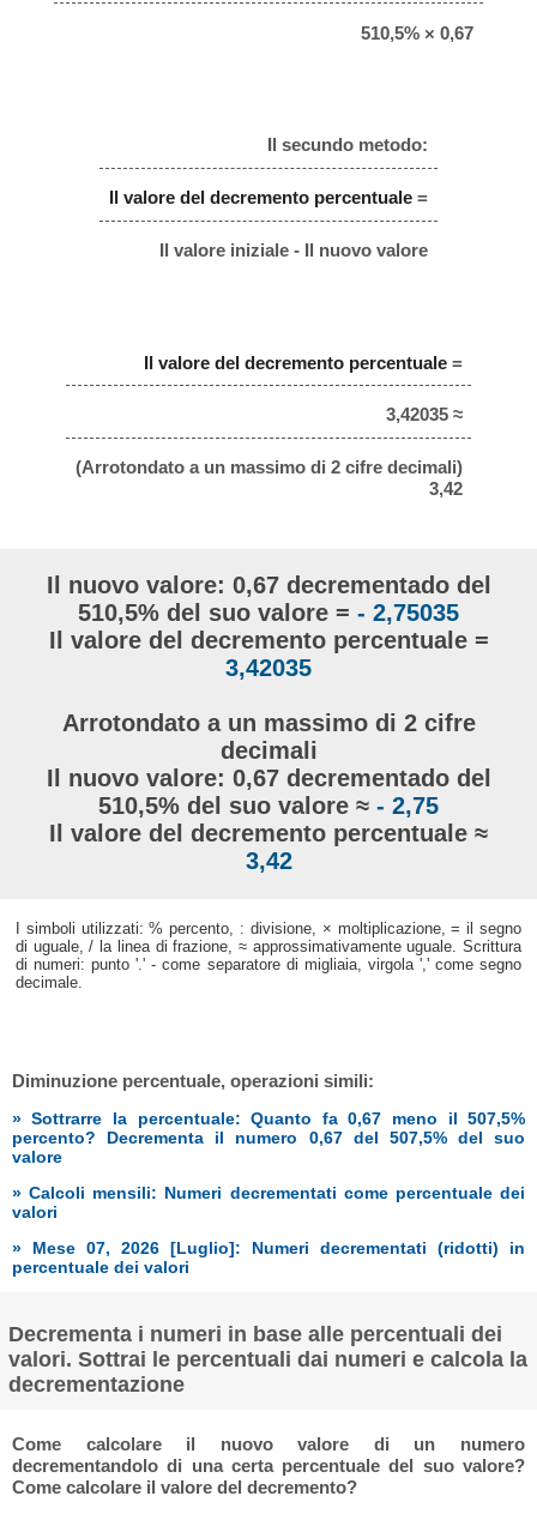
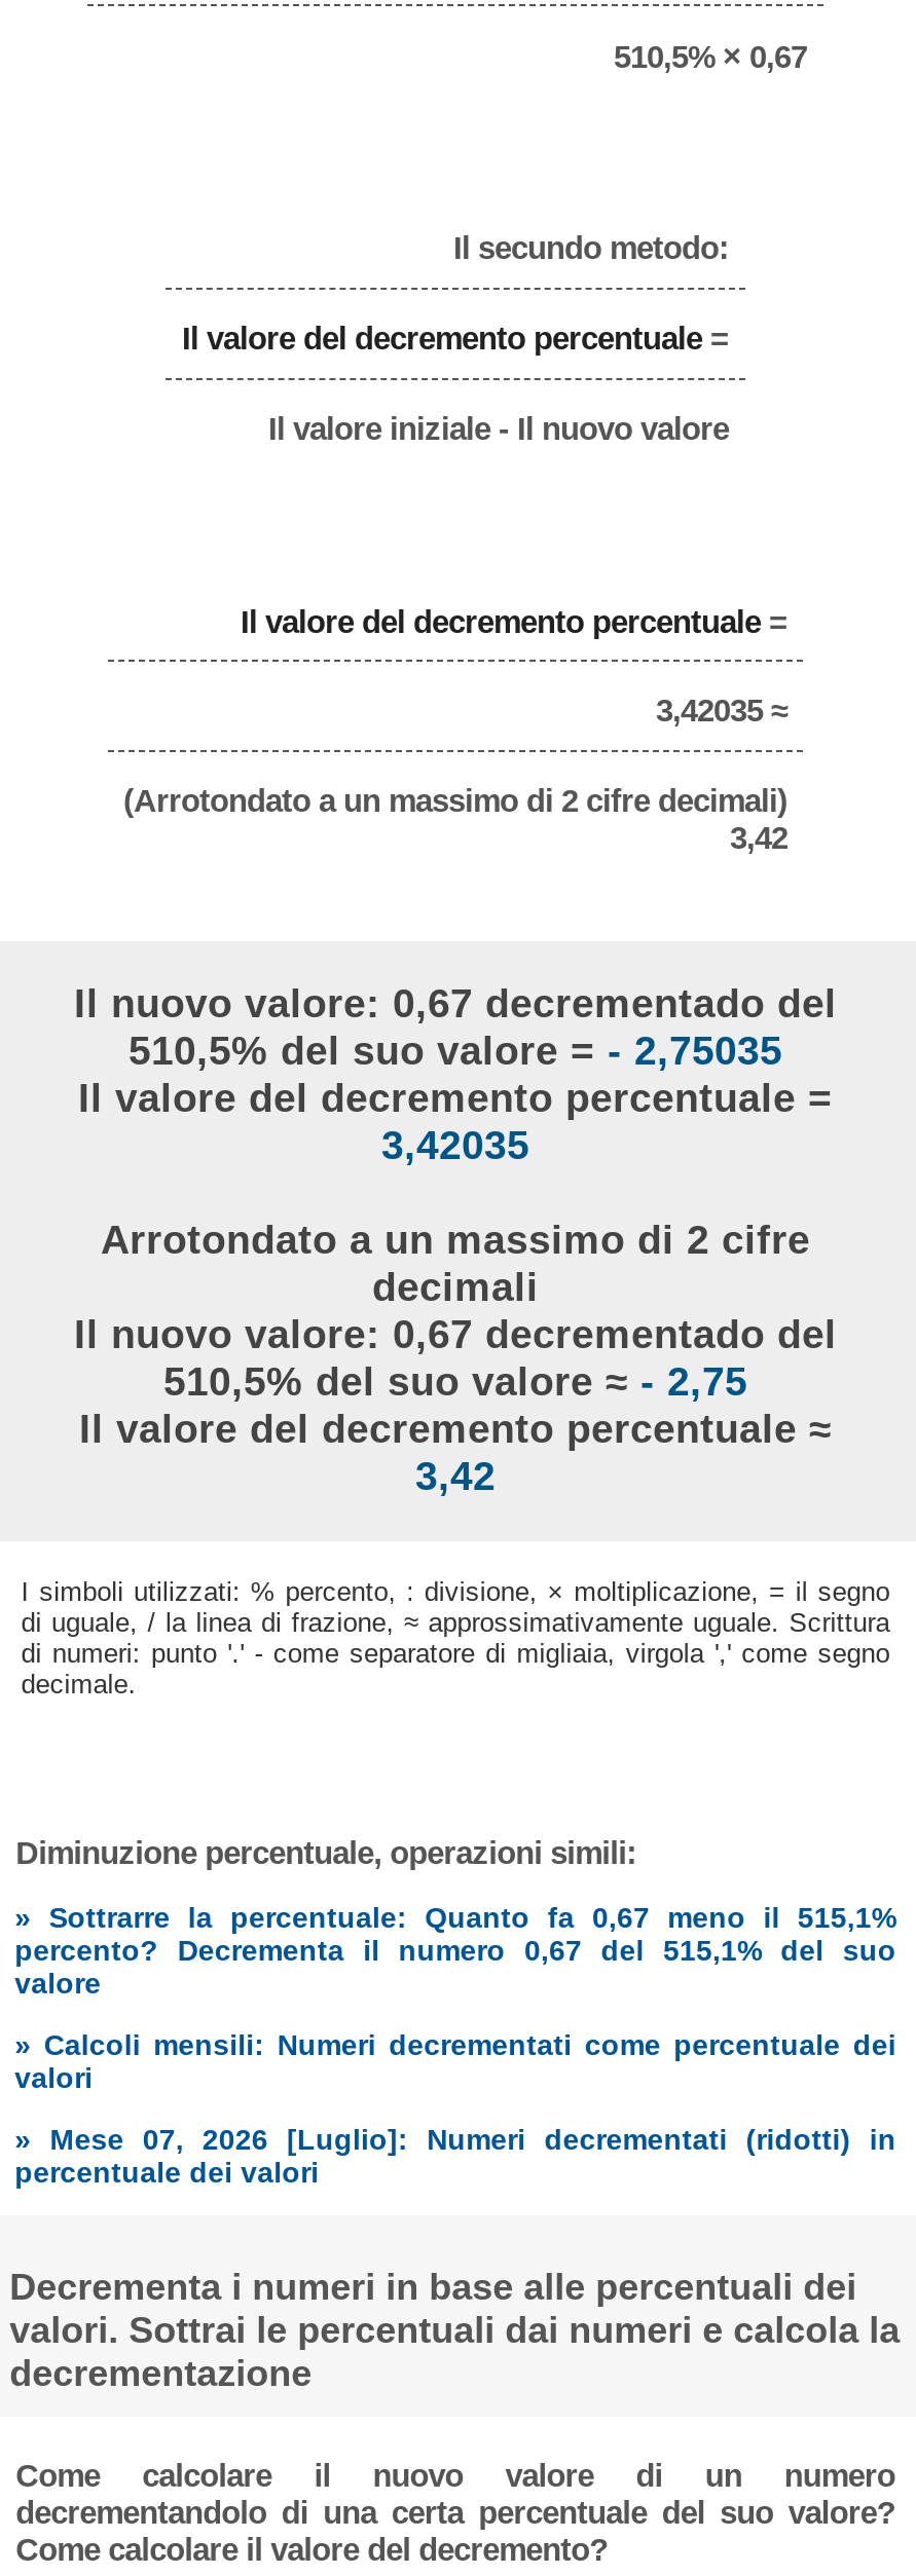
[12,1109,525,1128] » Sottrarre la percentuale: Quanto fa 0,67 meno il 507,5% -> [15,1901,896,1934] » Sottrarre la percentuale: Quanto fa 0,67 meno il 515,1%
[12,1128,525,1147] percento? Decrementa il numero 0,67 del 507,5% del suo -> [15,1934,896,1967] percento? Decrementa il numero 0,67 del 515,1% del suo

